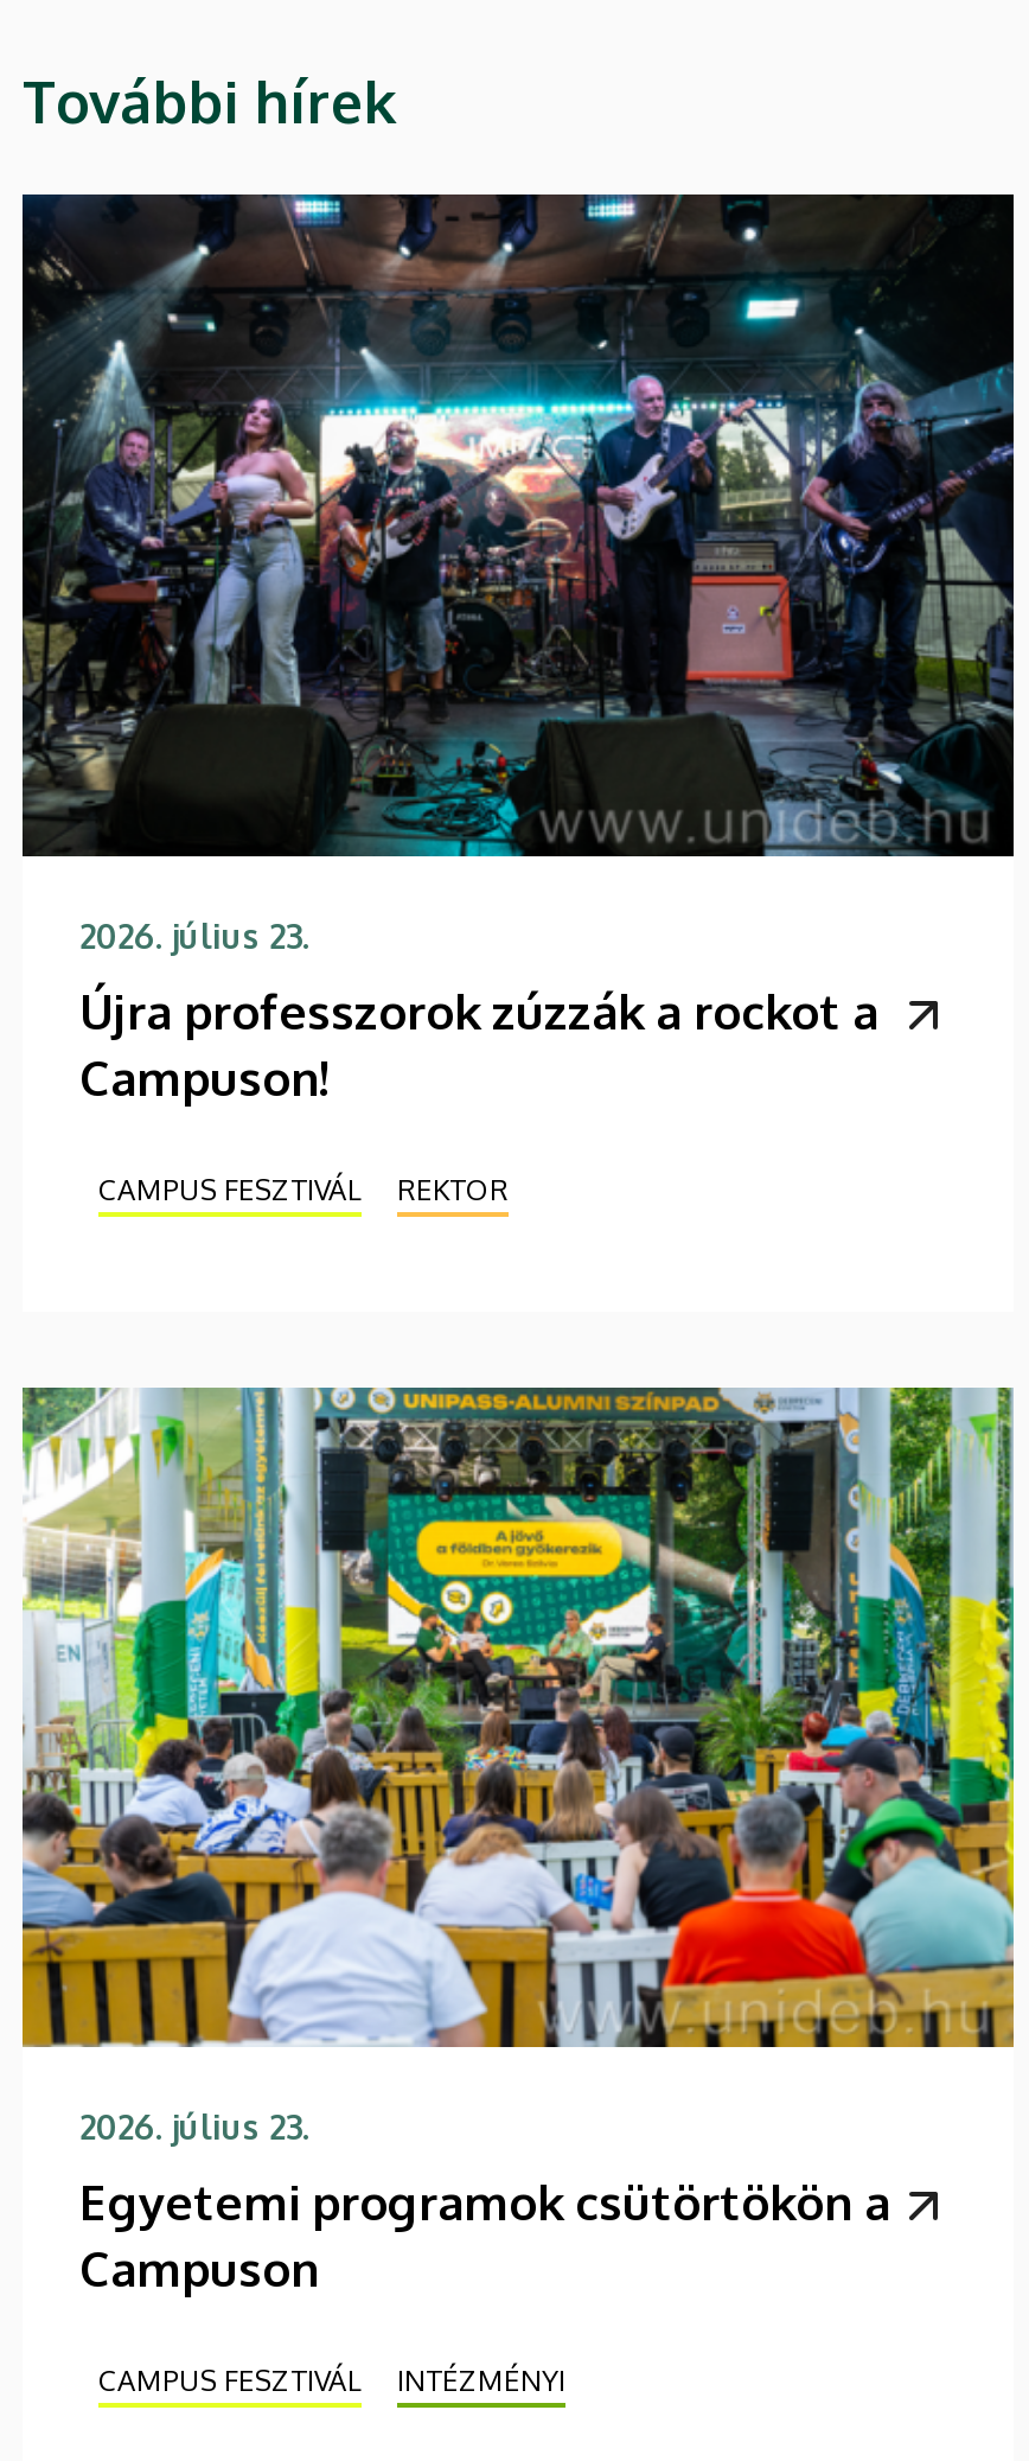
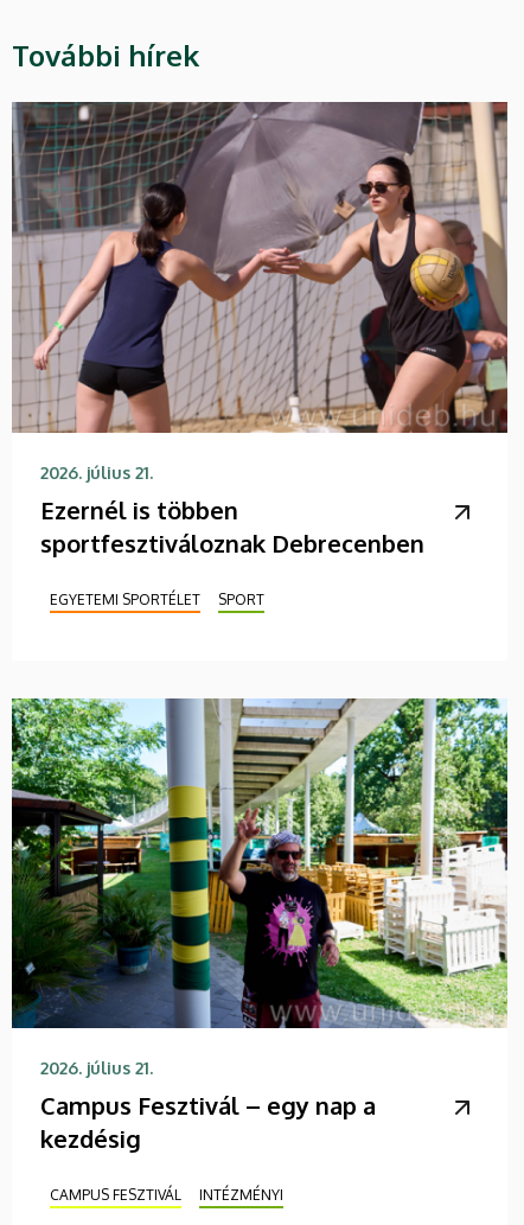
[23,192,1016,1107] [image] | 2026. július 23. | Újra professzorok zúzzák a rockot a | Campuson! -> [12,101,509,558] [image] | 2026. július 21. | Ezernél is többen | sportfesztiváloznak Debrecenben
[98,1171,509,1206] CAMPUS FESZTIVÁL | REKTOR -> [50,590,264,608] EGYETEMI SPORTÉLET | SPORT
[20,1385,1016,2299] [image] | 2026. július 23. | Egyetemi programok csütörtökön a | Campuson -> [11,697,509,1154] [image] | 2026. július 21. | Campus Fesztivál – egy nap a | kezdésig

